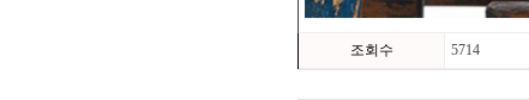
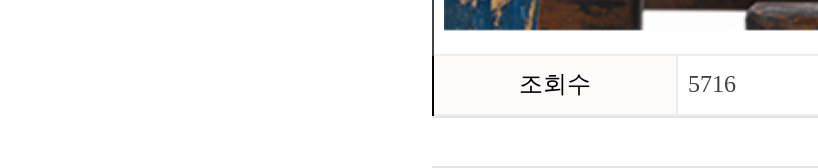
[451,42,480,58] 5714 -> [688,70,736,98] 5716

